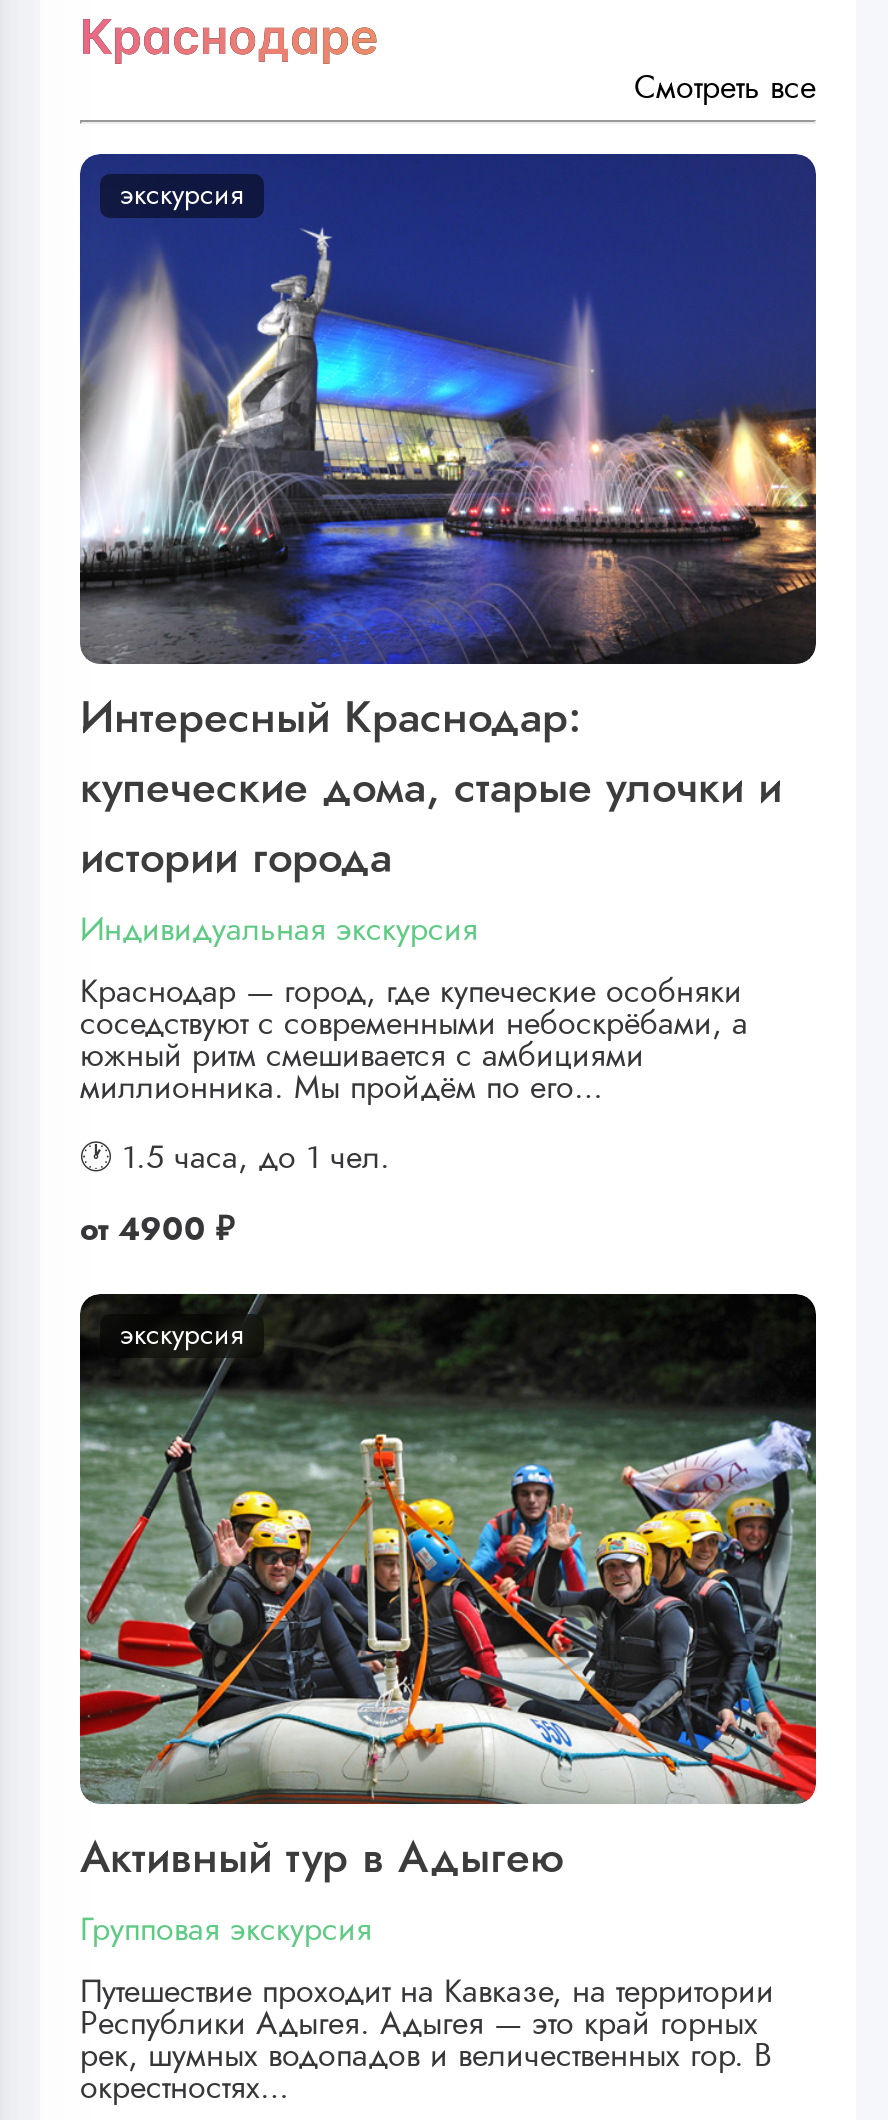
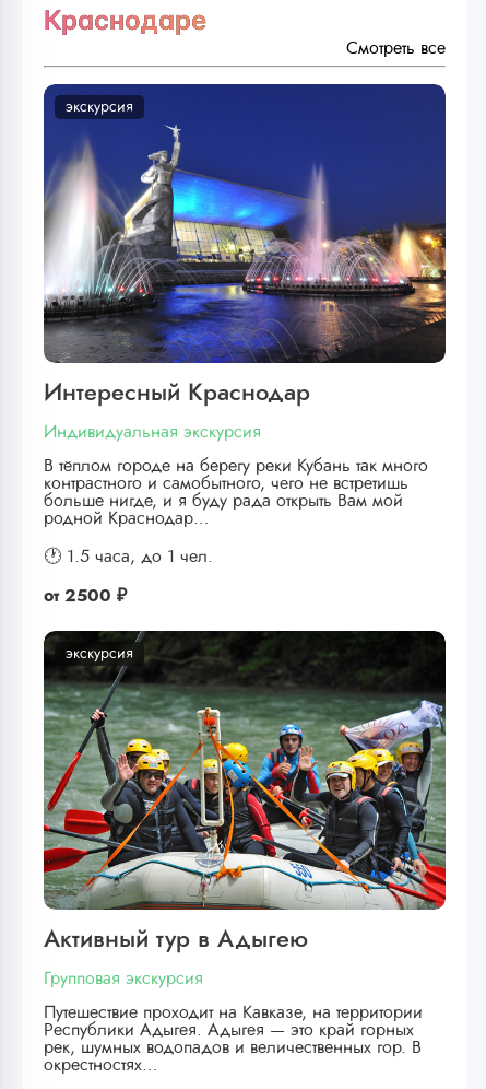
[80,695,782,879] Интересный Краснодар: | купеческие дома, старые улочки и | истории города -> [44,380,310,404] Интересный Краснодар
[80,975,748,1103] Краснодар — город, где купеческие особняки | соседствуют с современными небоскрёбами, а | южный ритм смешивается с амбициями | миллионника. Мы пройдём по его… -> [44,457,428,527] В тёплом городе на берегу реки Кубань так много | контрастного и самобытного, чего не встретишь | больше нигде, и я буду рада открыть Вам мой | родной Краснодар…
[80,1213,234,1245] от 4900 ₽ -> [44,587,127,604] от 2500 ₽

